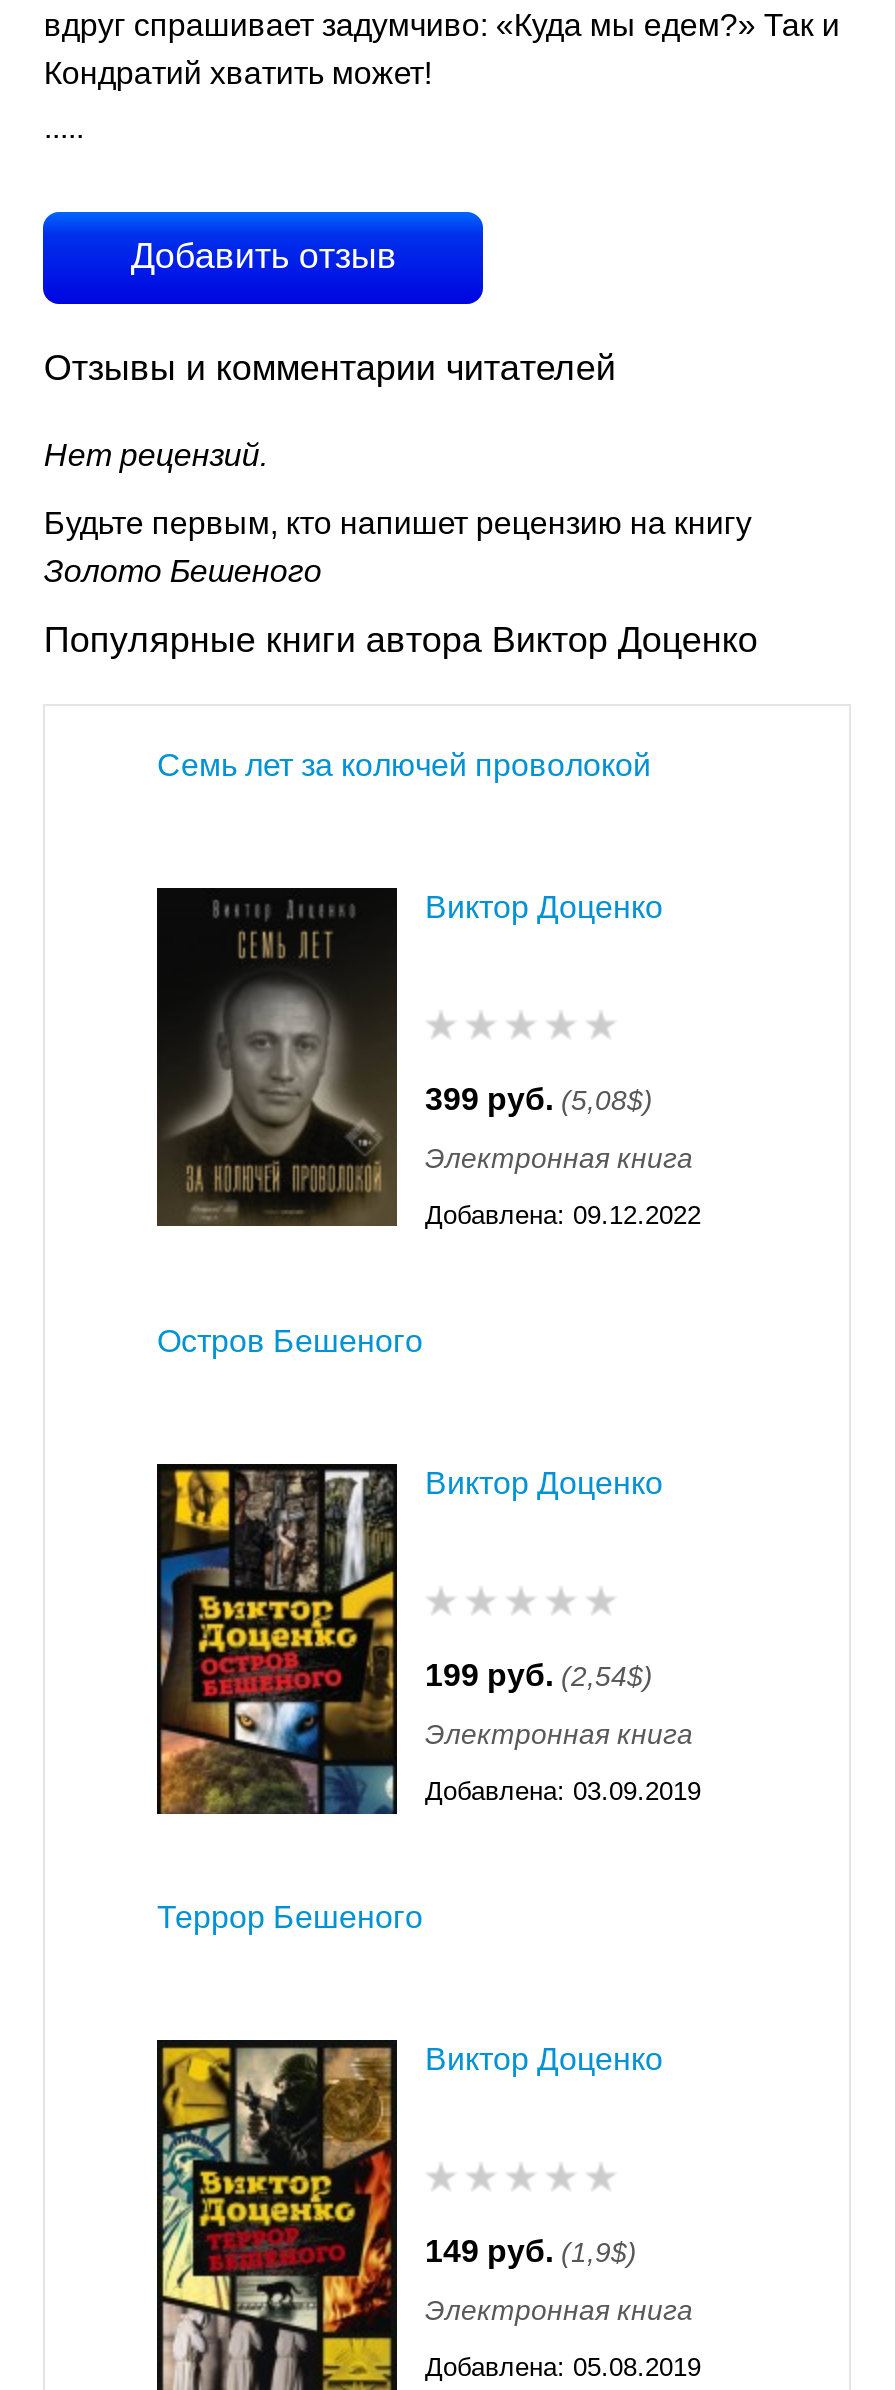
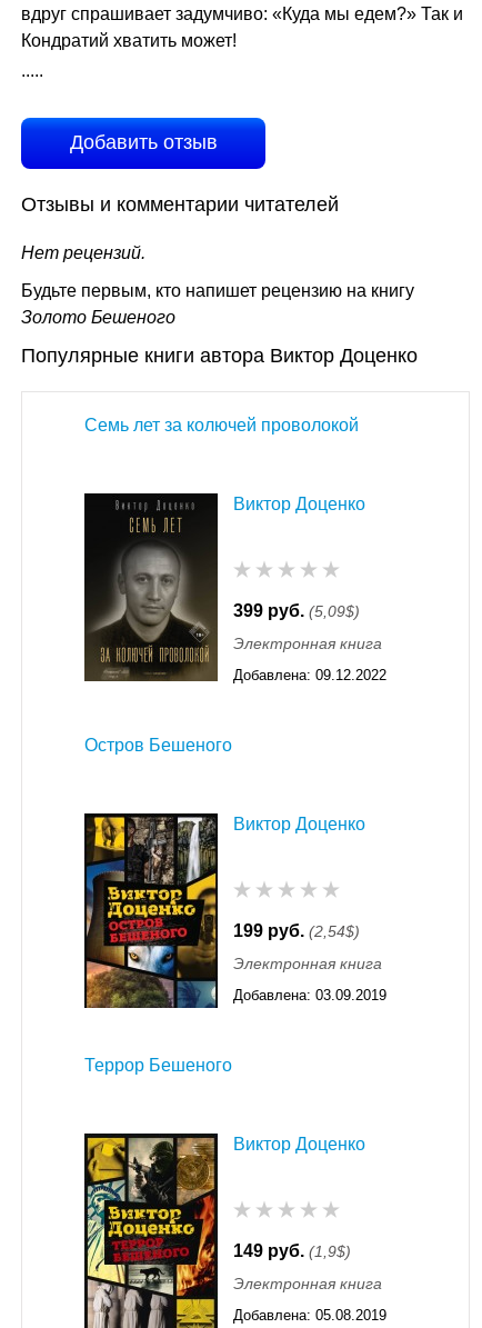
[425,1082,653,1116] 399 руб. (5,08$) -> [233,601,360,620] 399 руб. (5,09$)

